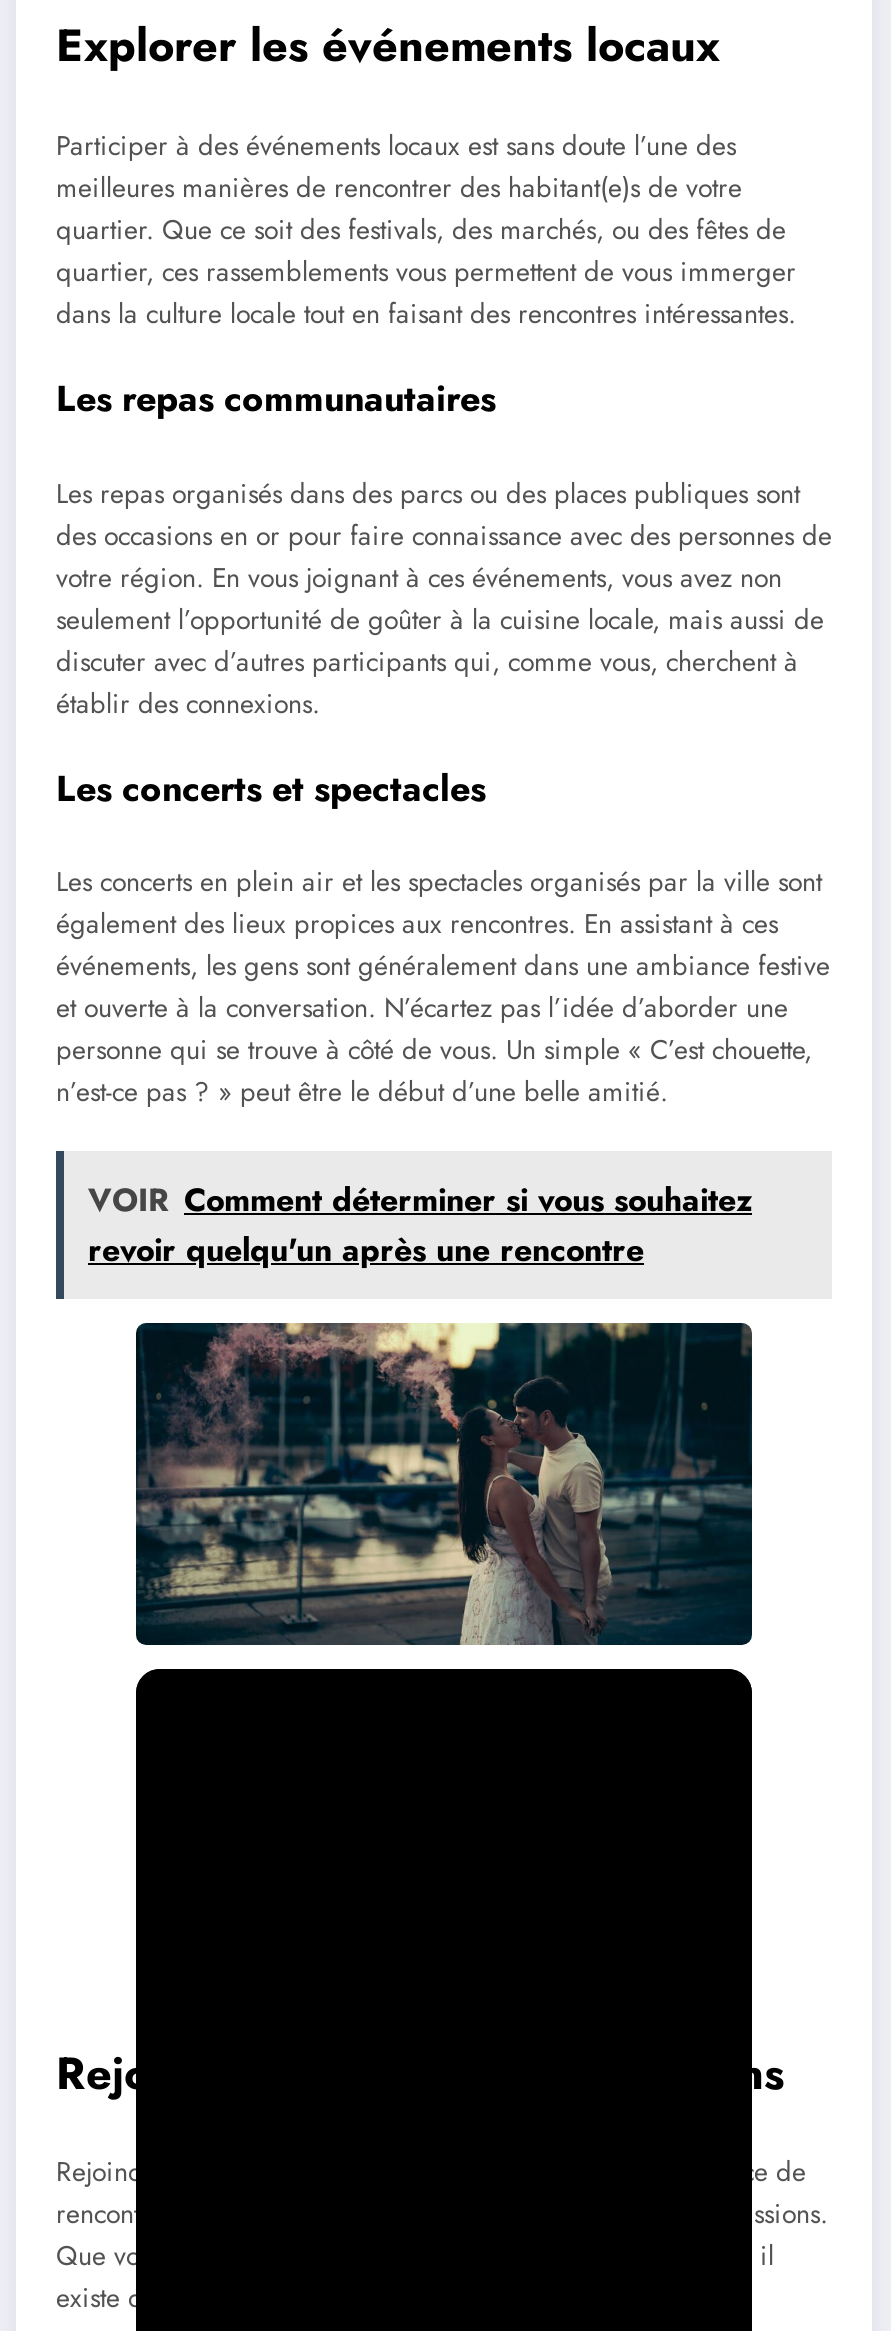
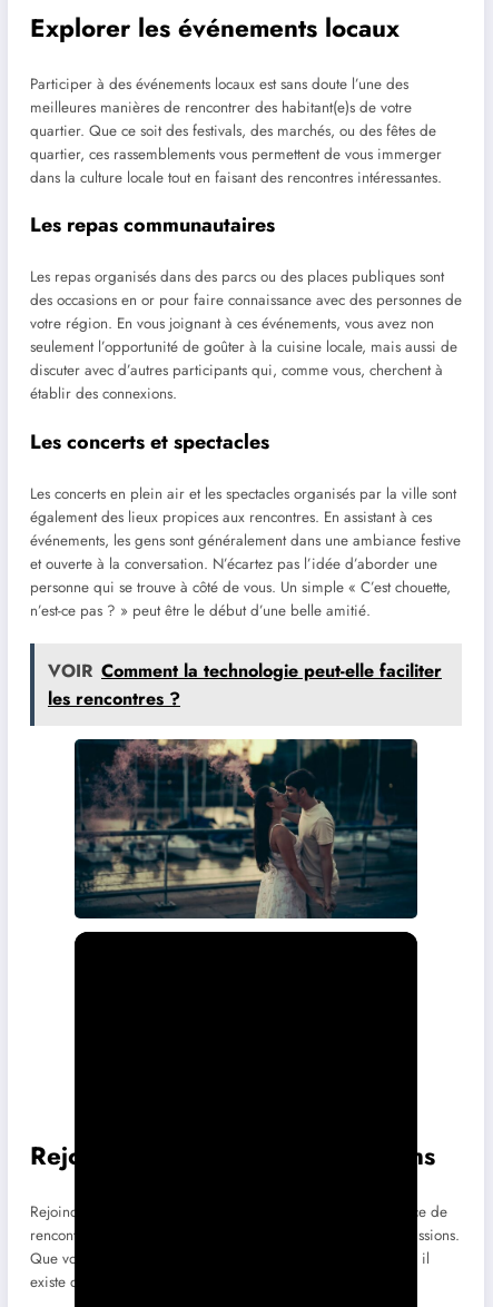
[88,1178,752,1274] VOIR Comment déterminer si vous souhaitez | revoir quelqu'un après une rencontre -> [48,658,442,712] VOIR Comment la technologie peut-elle faciliter | les rencontres ?

